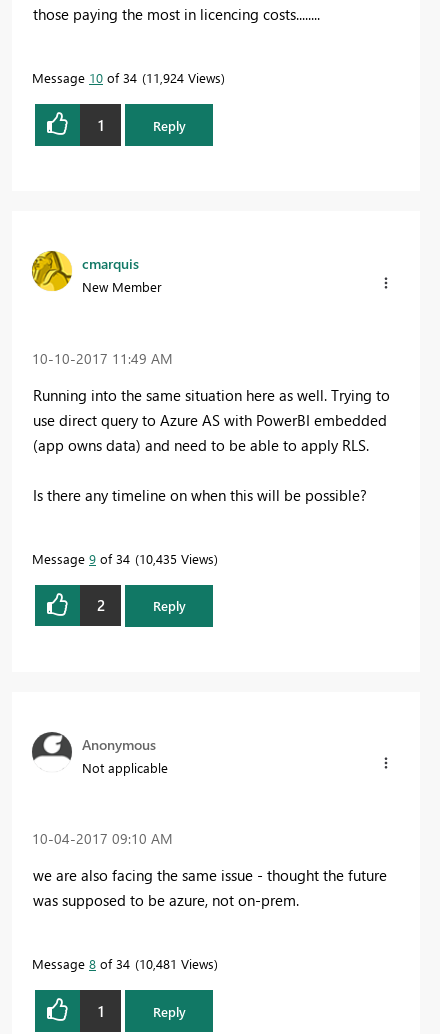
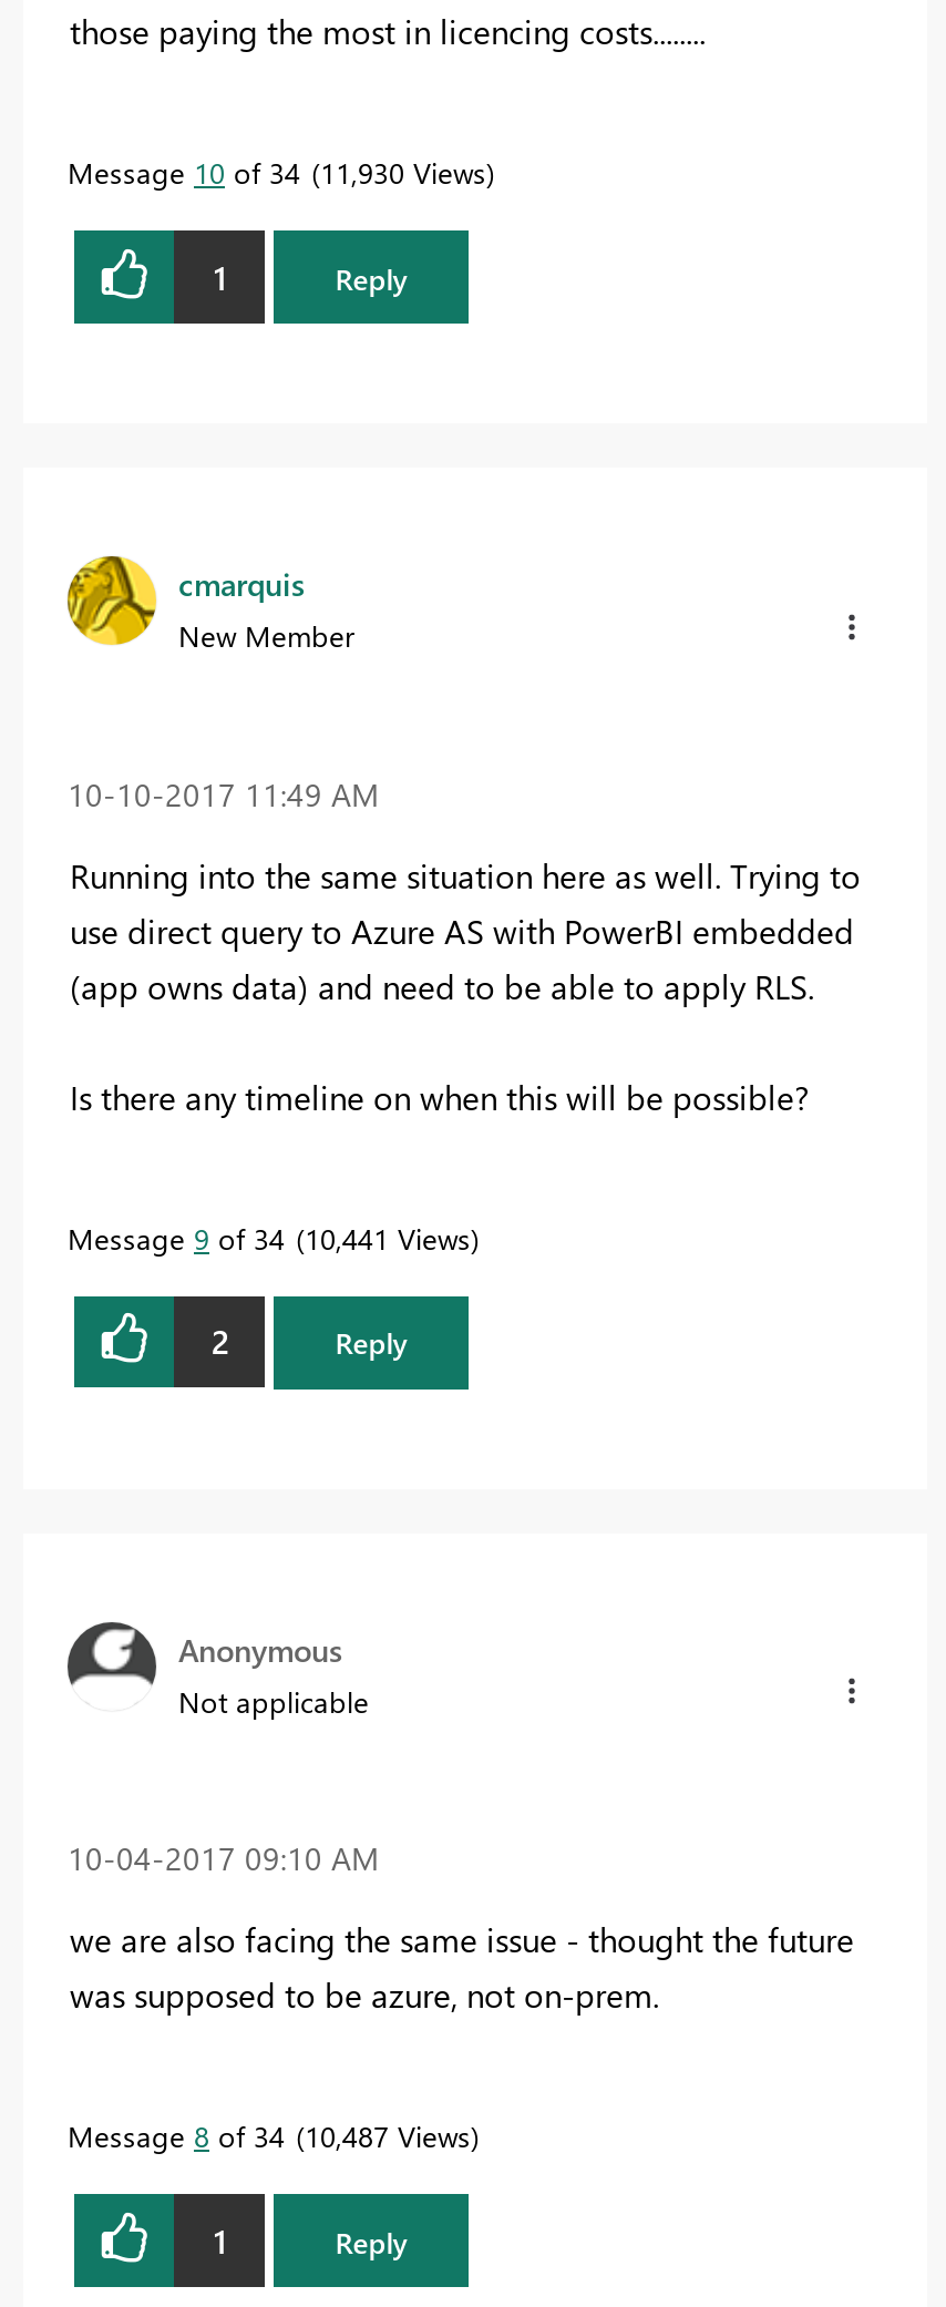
[32,69,221,86] Message 10 of 34 11,924 Views -> [68,153,486,191] Message 10 of 34 11,930 Views
[32,550,214,567] Message 9 of 34 10,435 Views -> [68,1218,471,1256] Message 9 of 34 10,441 Views
[32,955,214,972] Message 8 of 34 10,481 Views -> [68,2117,471,2154] Message 8 of 34 10,487 Views

